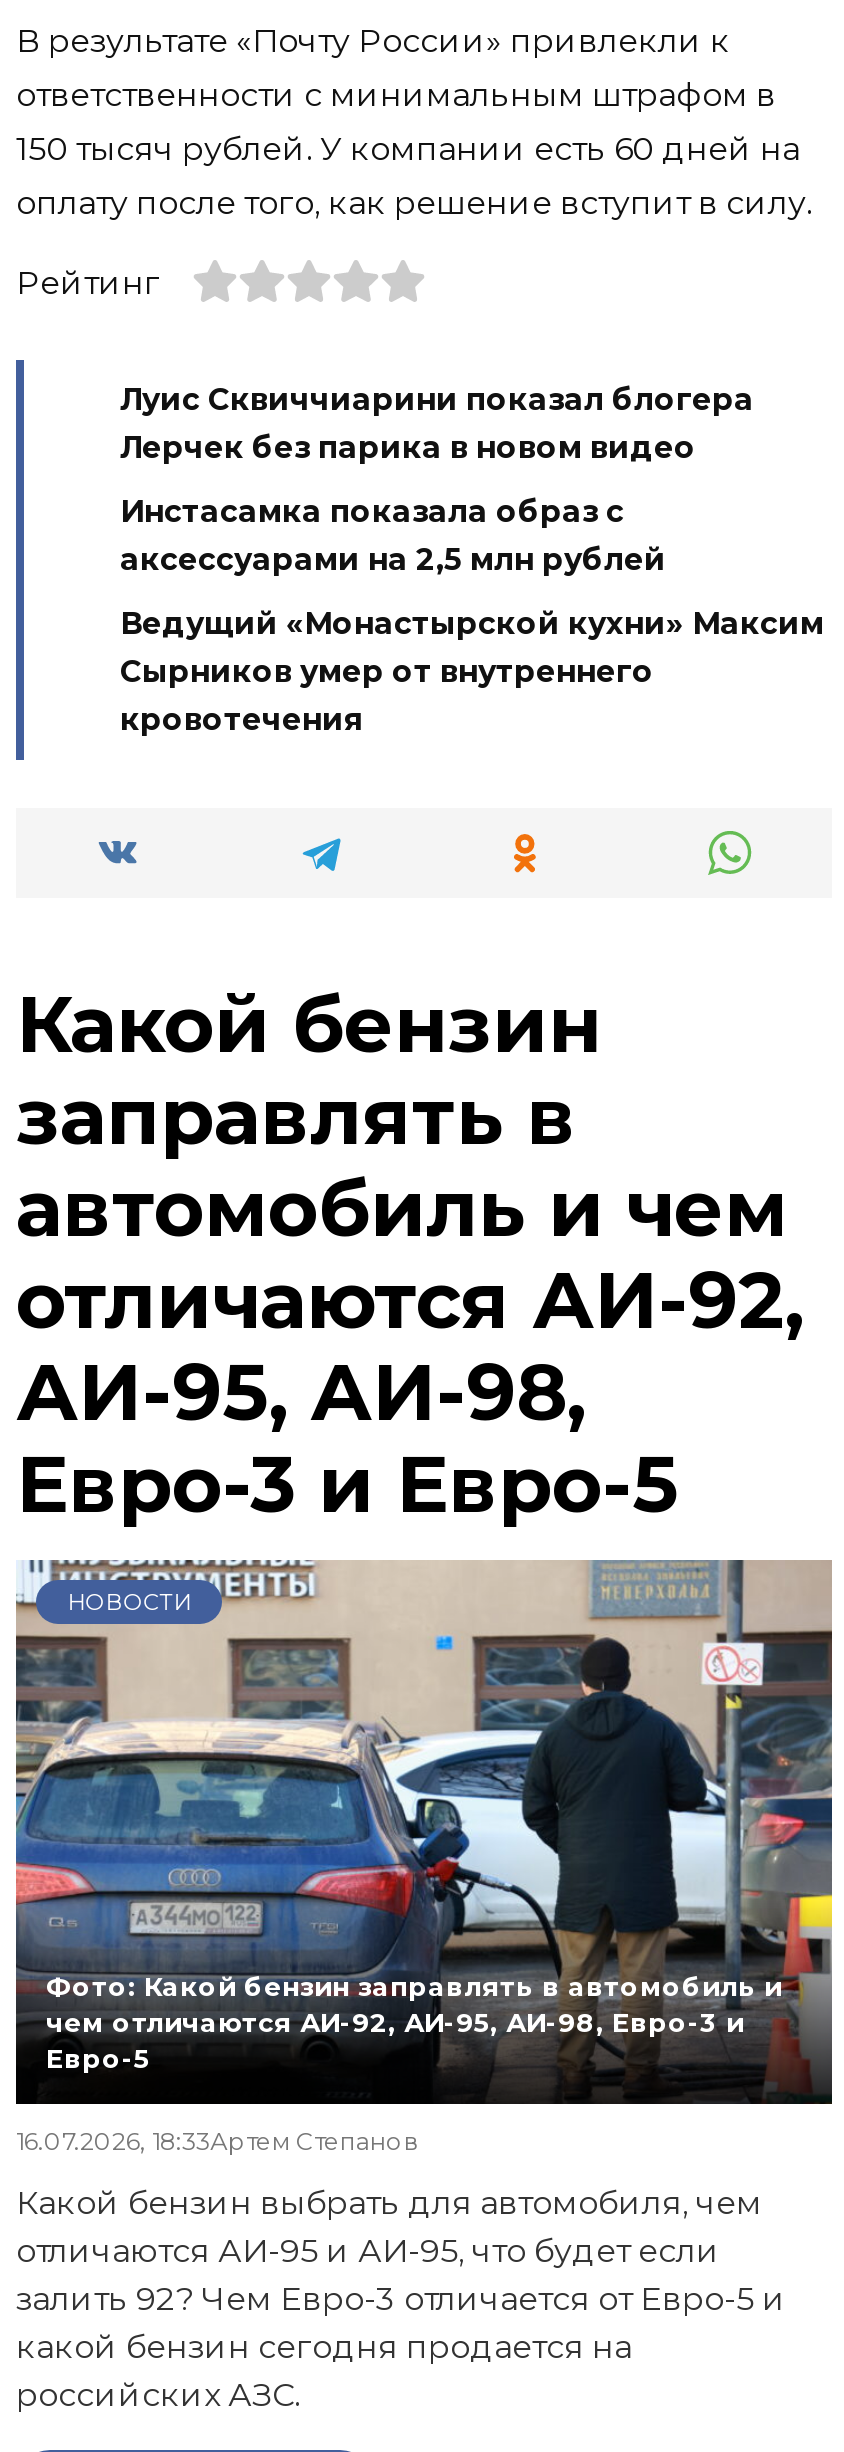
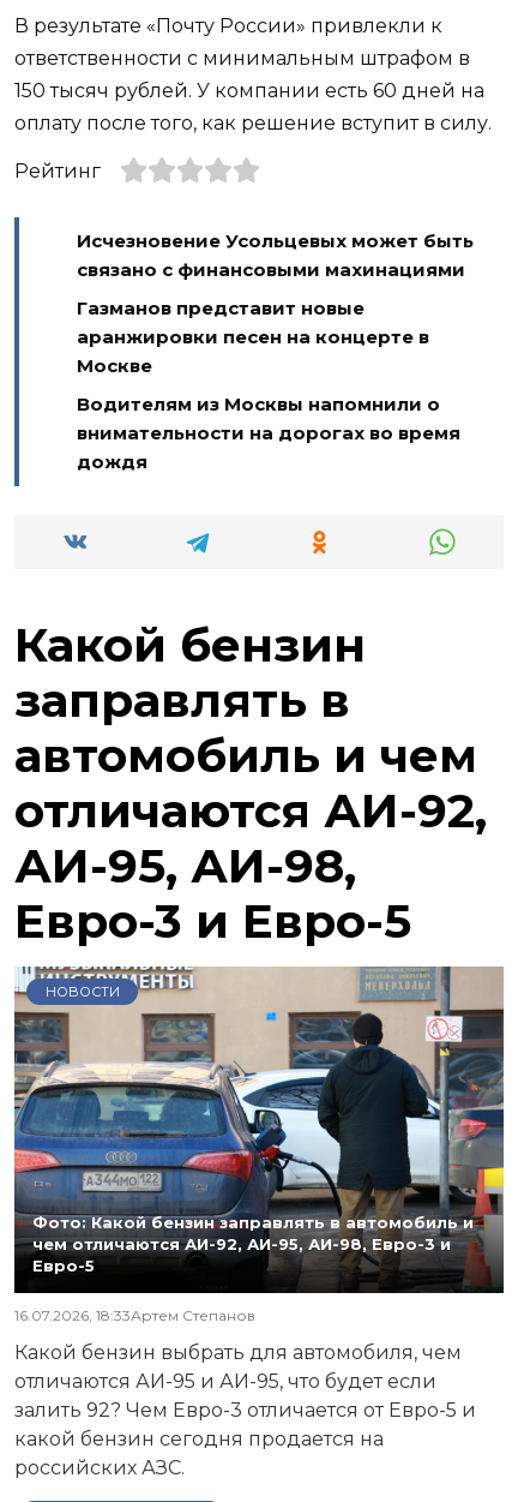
[120,379,754,465] Луис Сквиччиарини показал блогера | Лерчек без парика в новом видео -> [77,229,474,280] Исчезновение Усольцевых может быть | связано с финансовыми махинациями
[120,491,674,577] Инстасамка показала образ с | аксессуарами на 2,5 млн рублей -> [77,296,429,376] Газманов представит новые | аранжировки песен на концерте в | Москве
[120,603,824,737] Ведущий «Монастырской кухни» Максим | Сырников умер от внутреннего | кровотечения -> [77,392,460,472] Водителям из Москвы напомнили о | внимательности на дорогах во время | дождя

